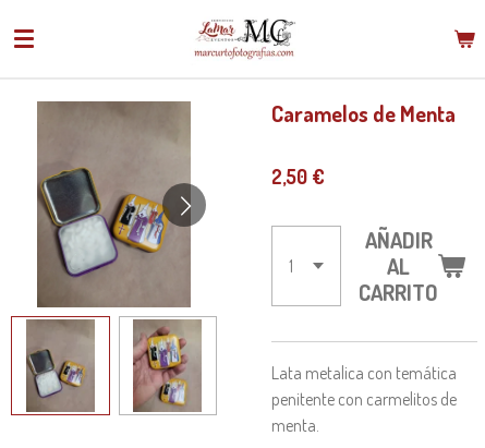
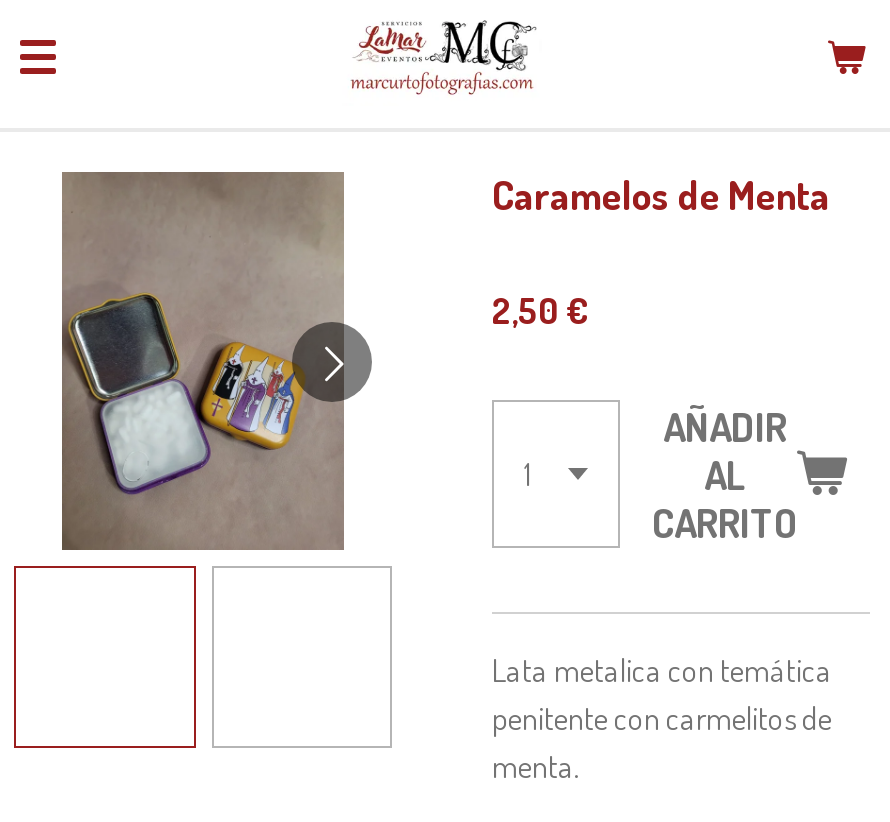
[25,319,96,413] [image] -> none
[132,318,203,413] [image] -> none

